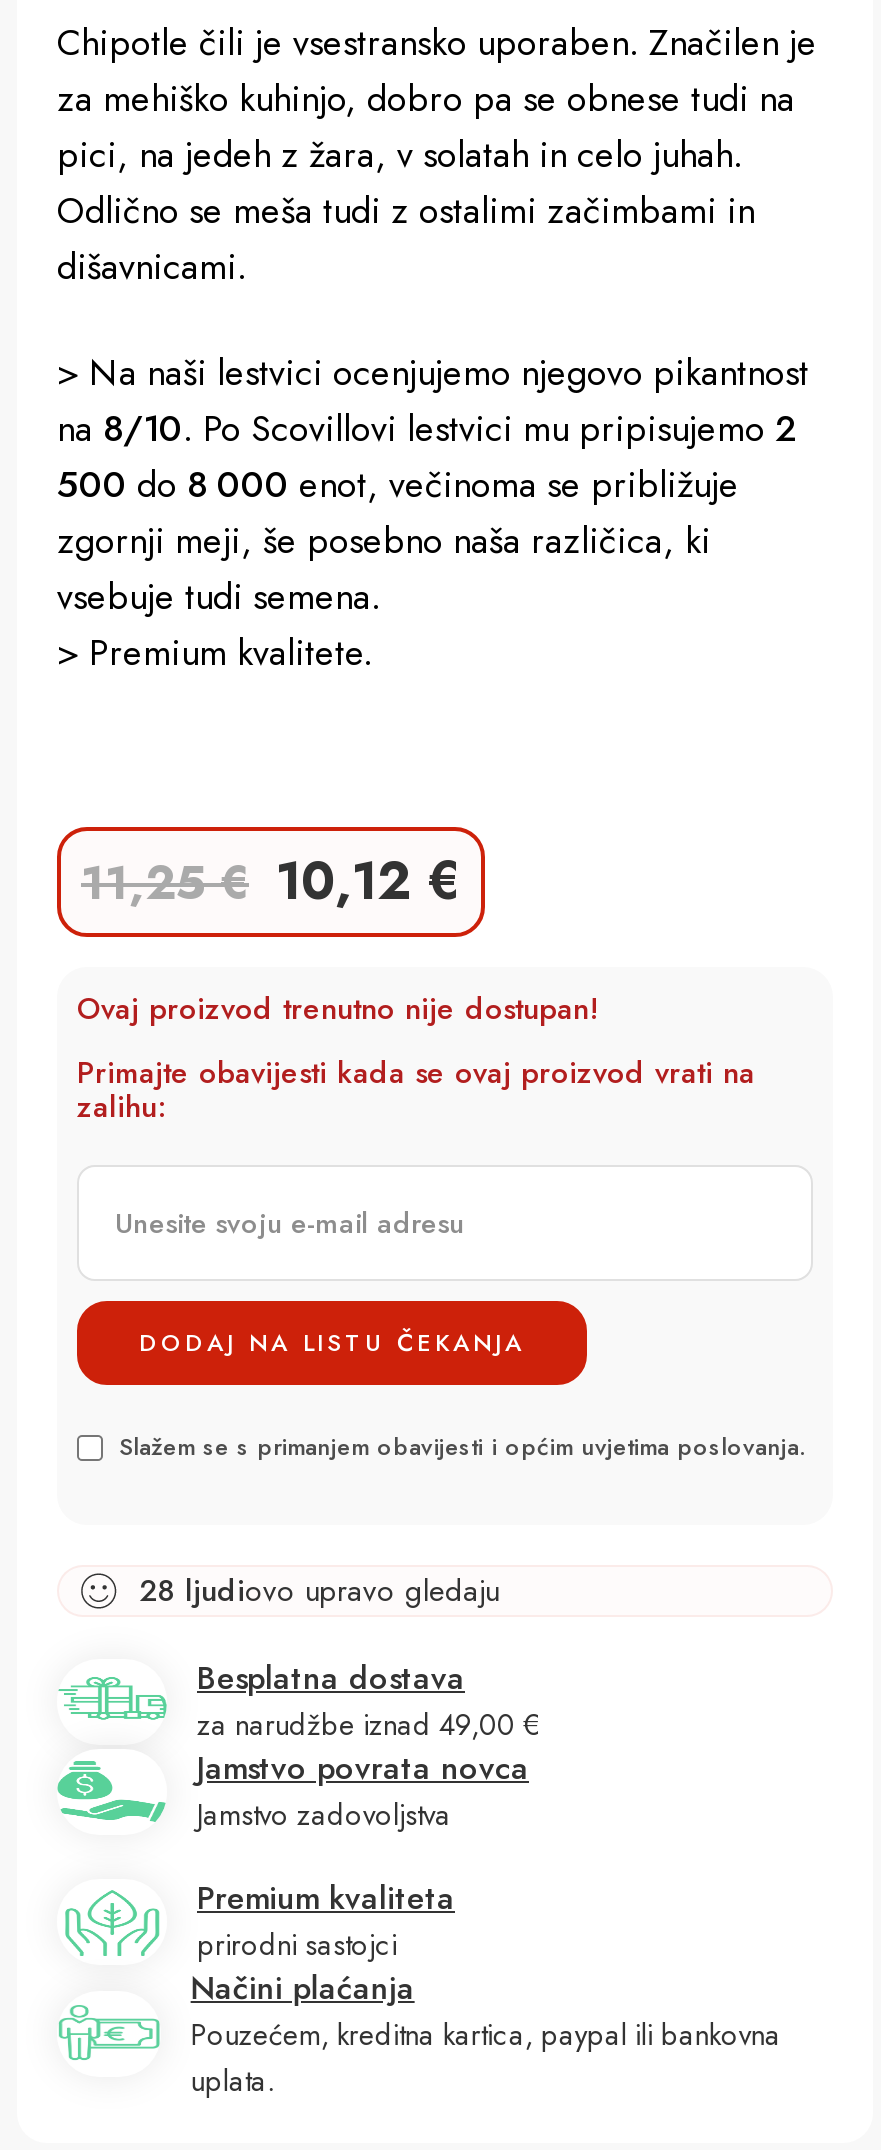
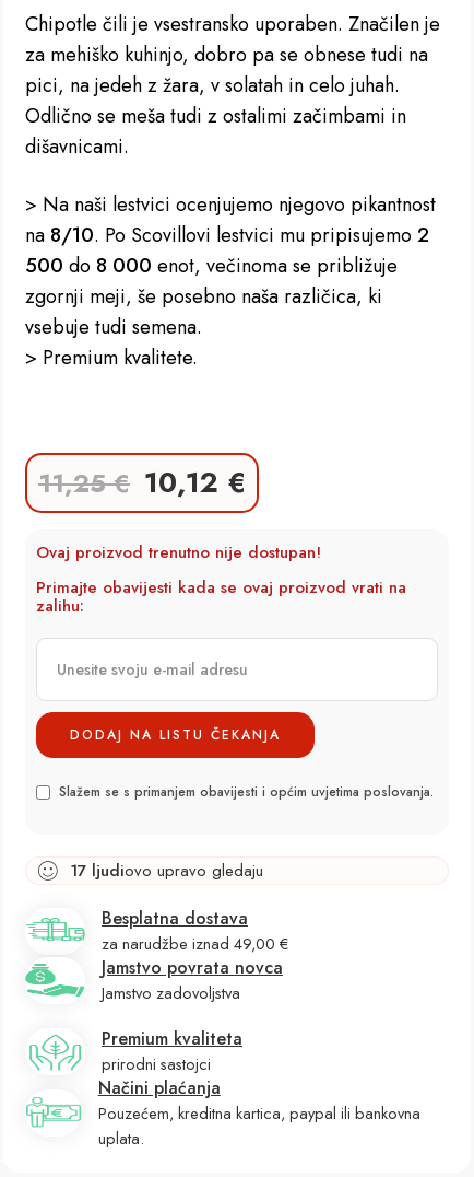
[139,1568,499,1612] 28 ljudiovo upravo gledaju -> [70,858,263,882] 17 ljudiovo upravo gledaju

